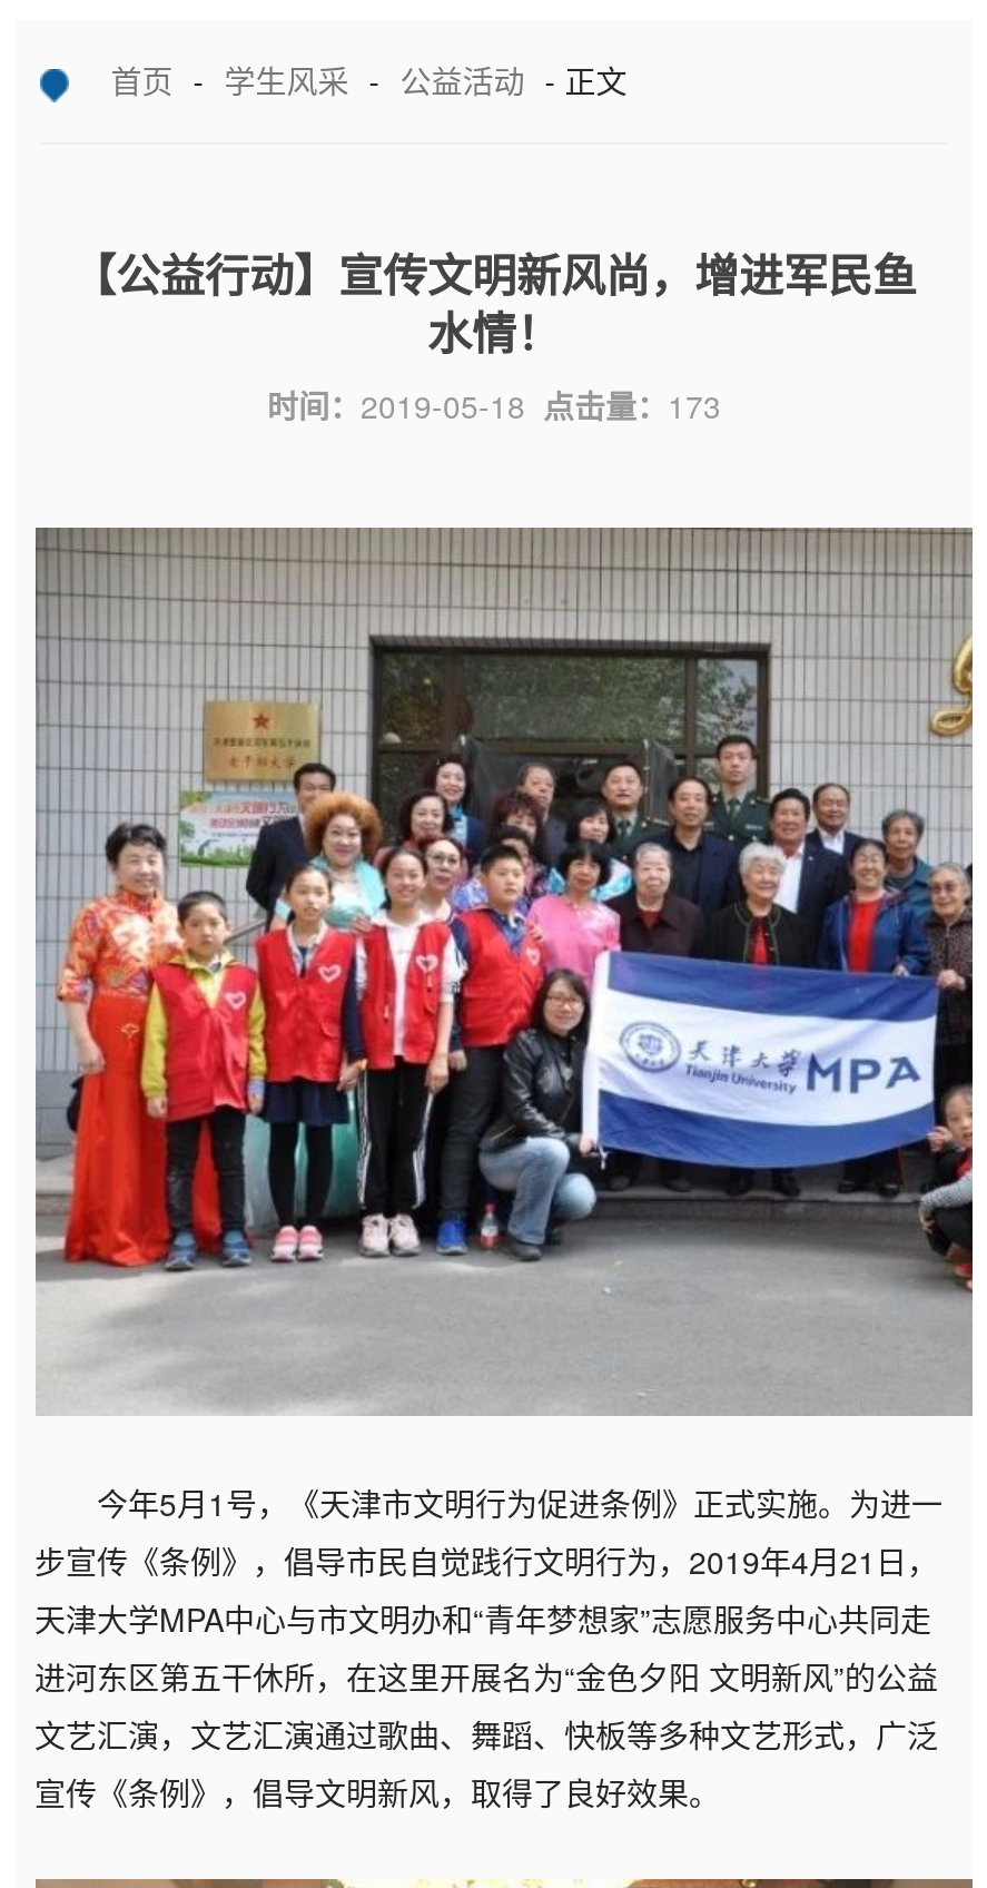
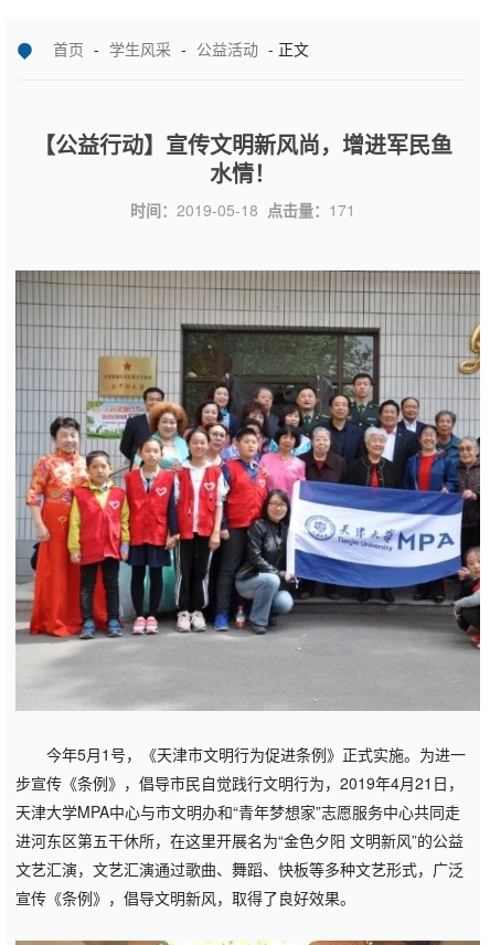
[267,383,721,427] 时间：2019-05-18点击量：173 -> [130,199,355,221] 时间：2019-05-18点击量：171

